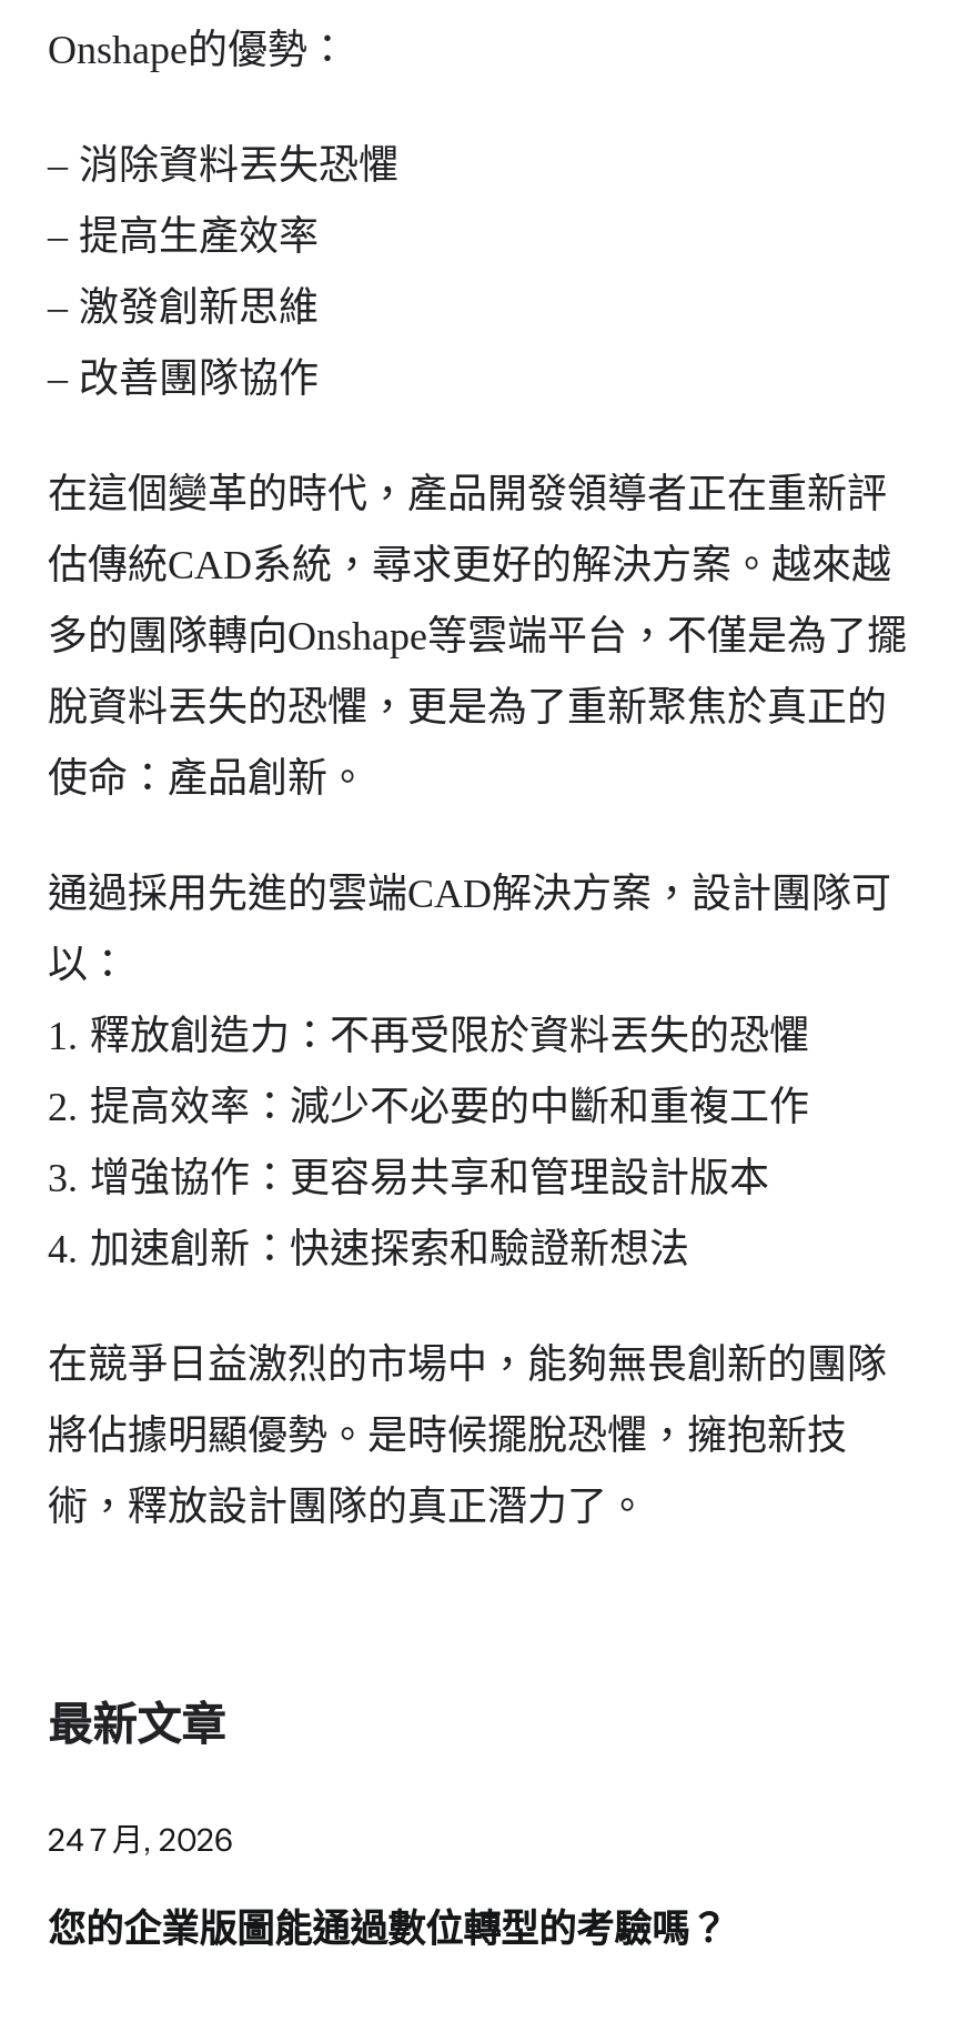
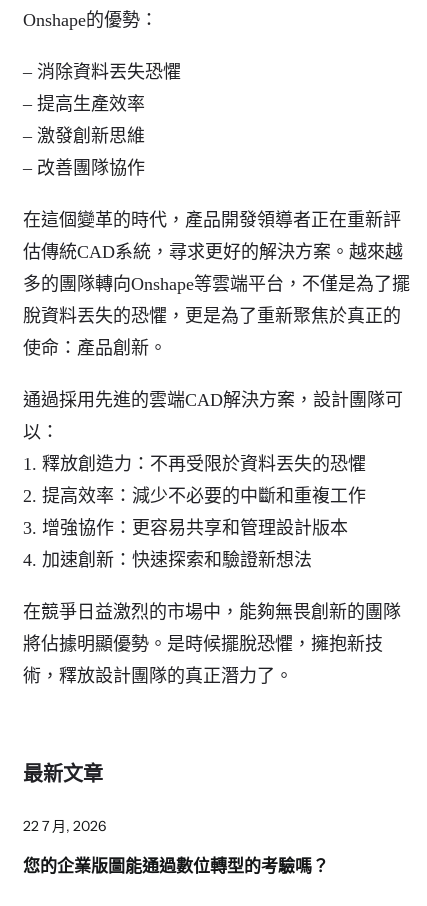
[48,1820,232,1860] 24 7 月, 2026 -> [23,817,106,835] 22 7 月, 2026

